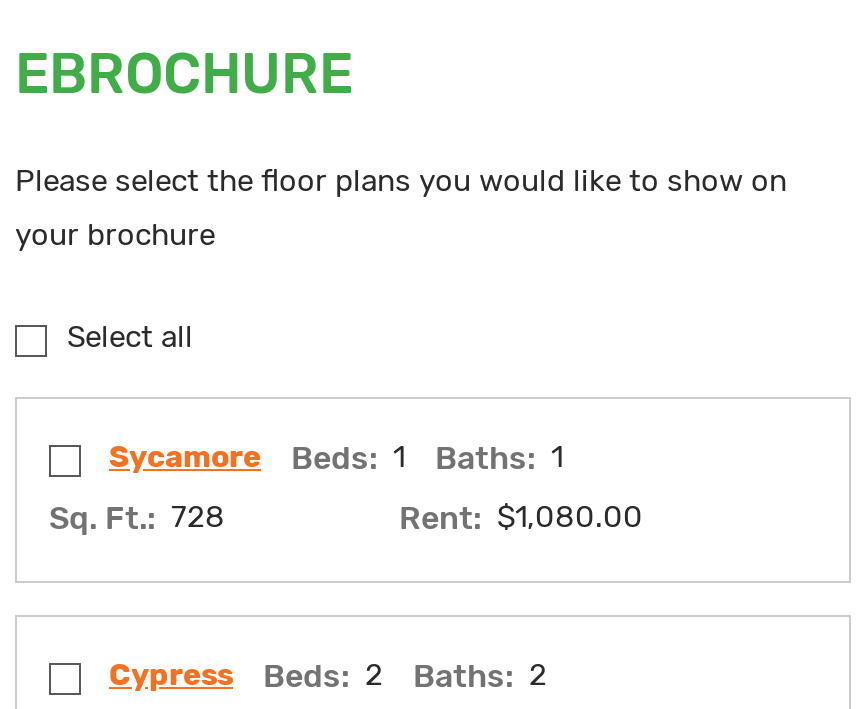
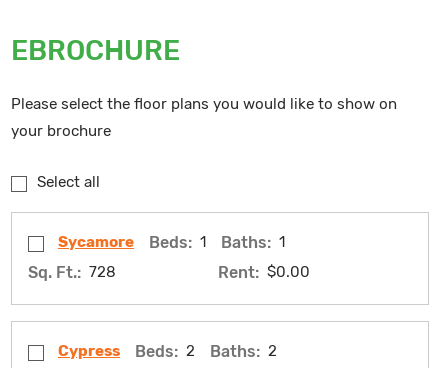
[399,499,643,537] Rent: $1,080.00 -> [218,263,310,282] Rent: $0.00

